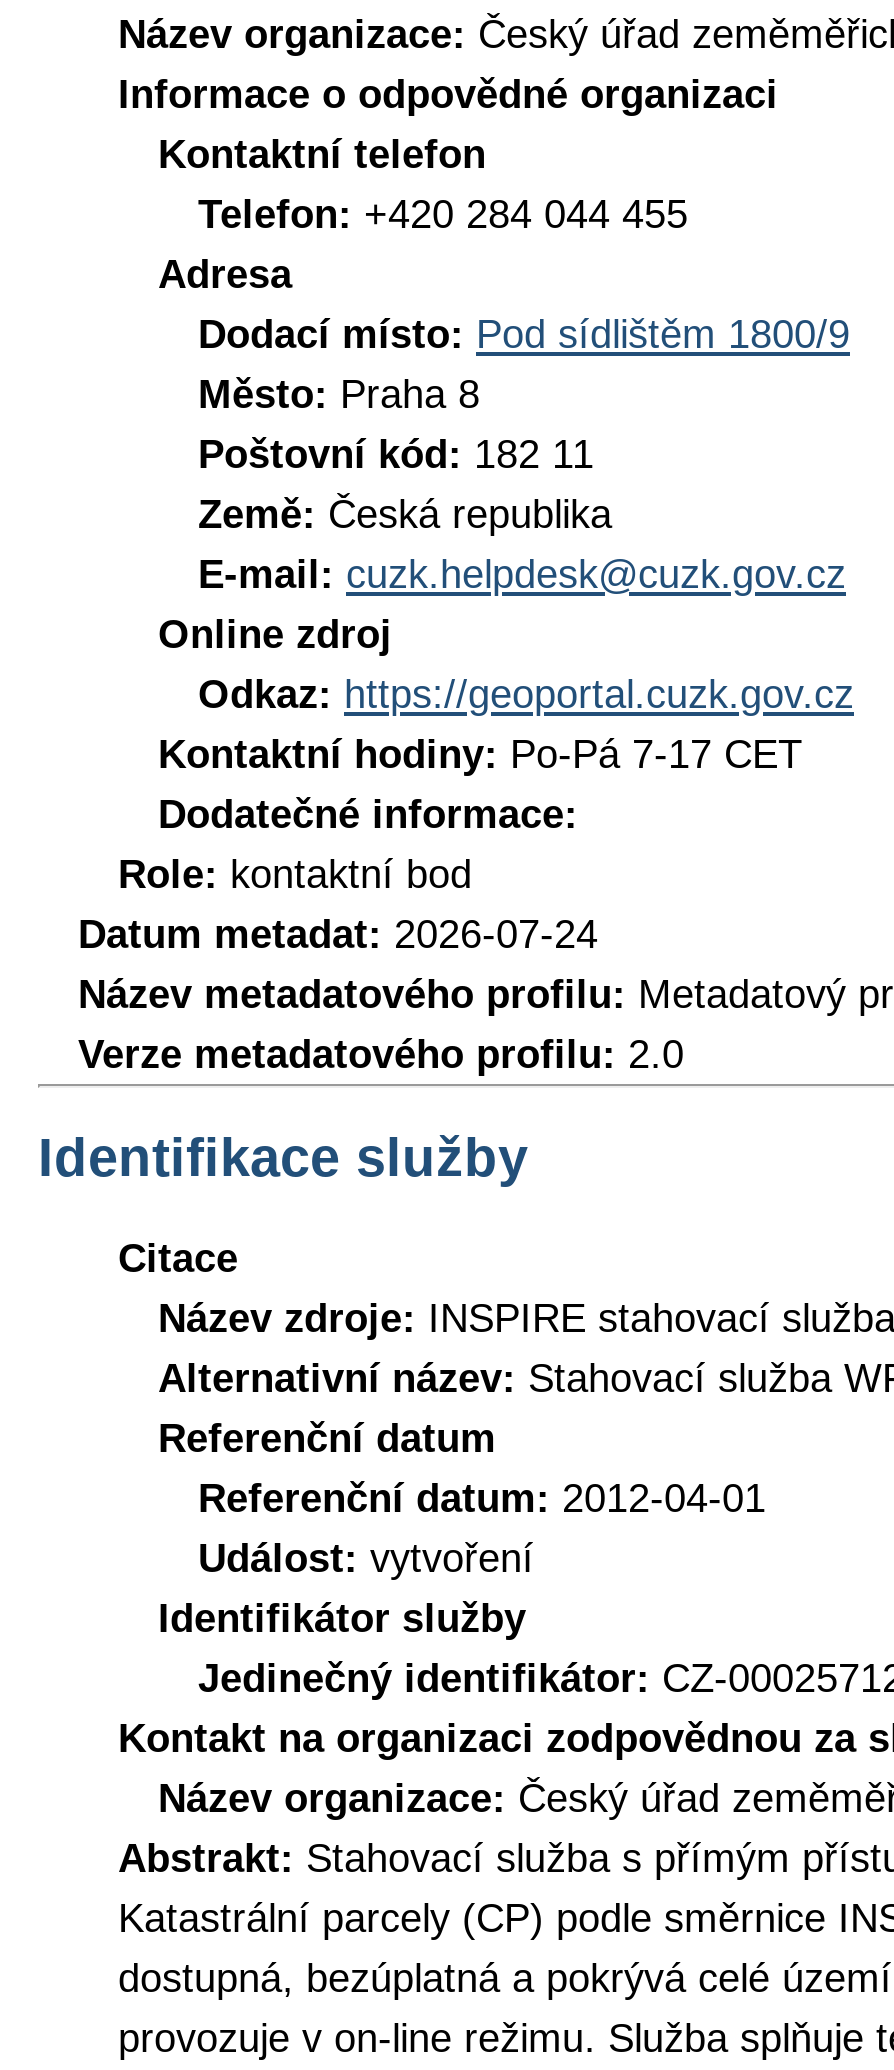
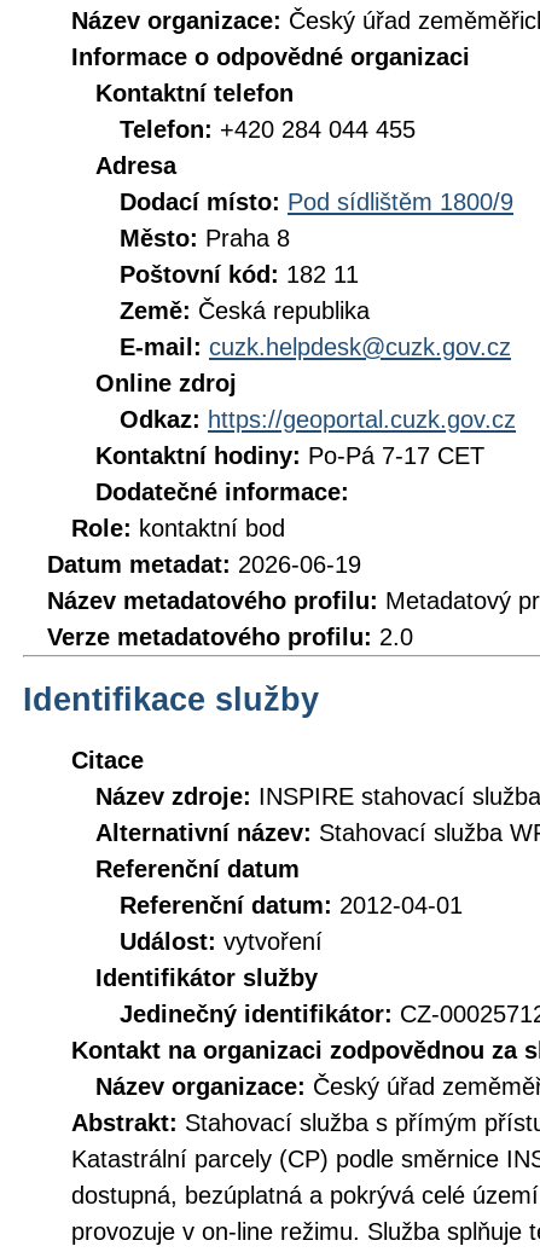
[78,912,598,956] Datum metadat: 2026-07-24 -> [47,551,361,578] Datum metadat: 2026-06-19

